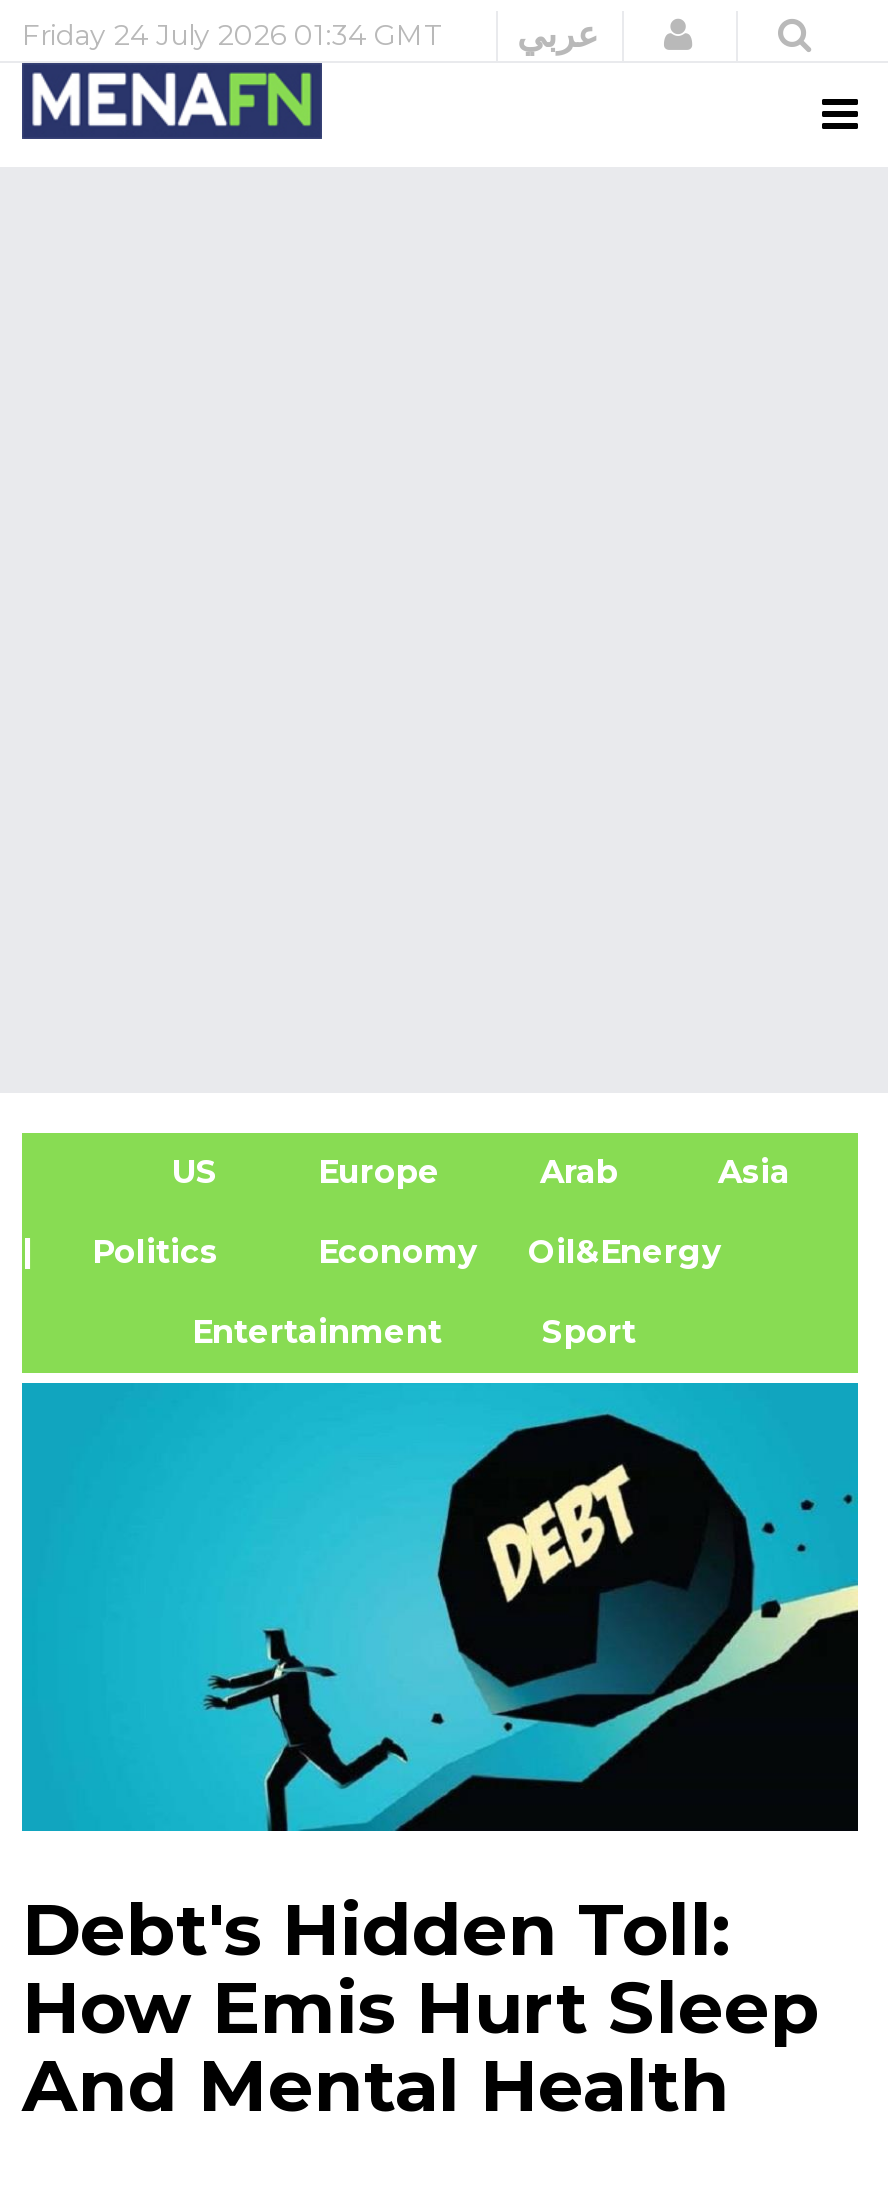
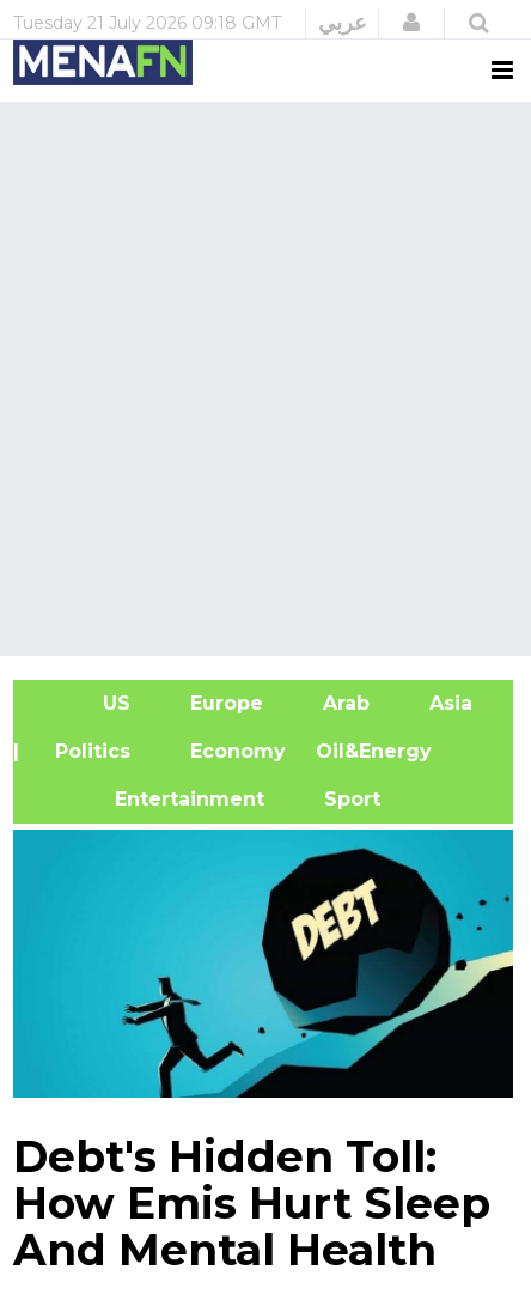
[22,17,440,53] Friday 24 July 2026 01:34 GMT -> [13,12,281,34] Tuesday 21 July 2026 09:18 GMT

